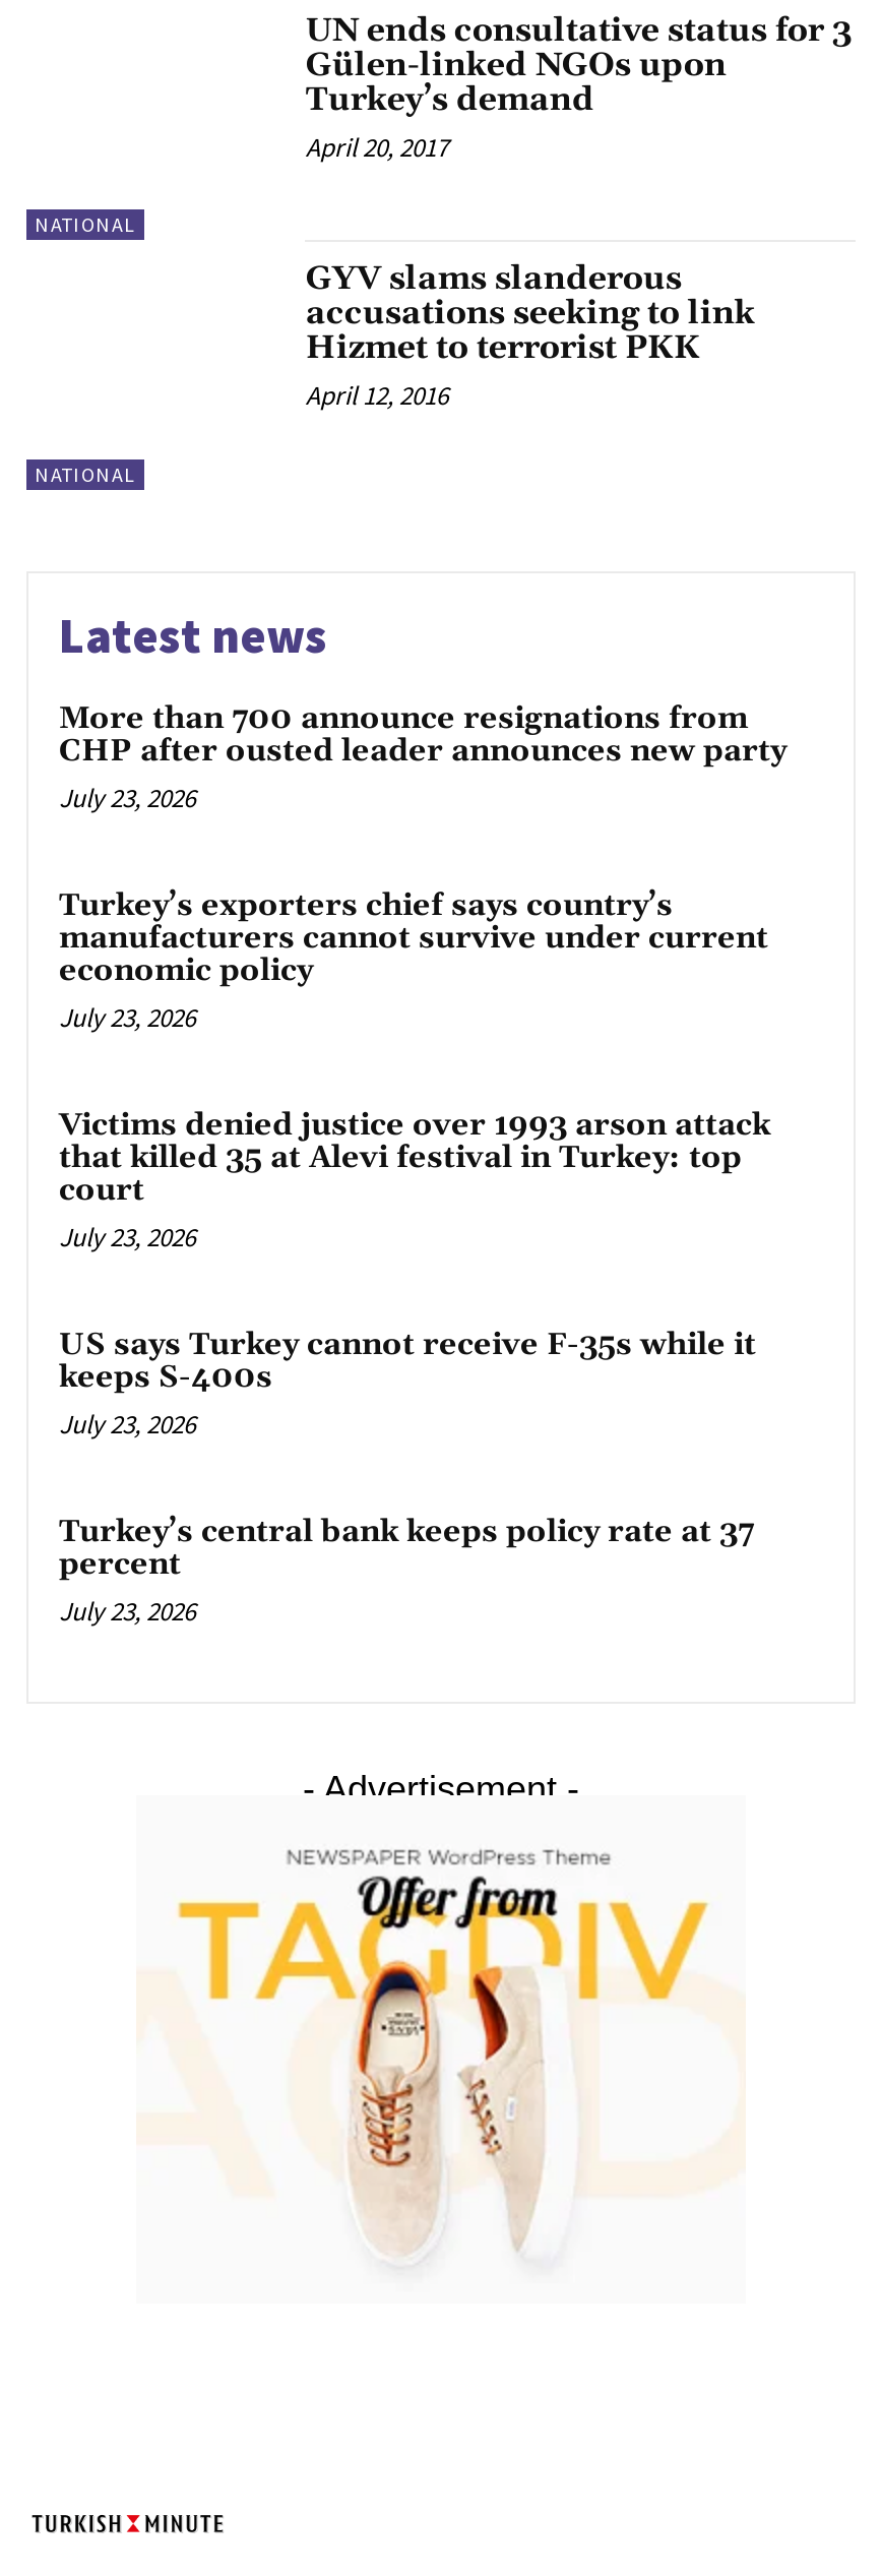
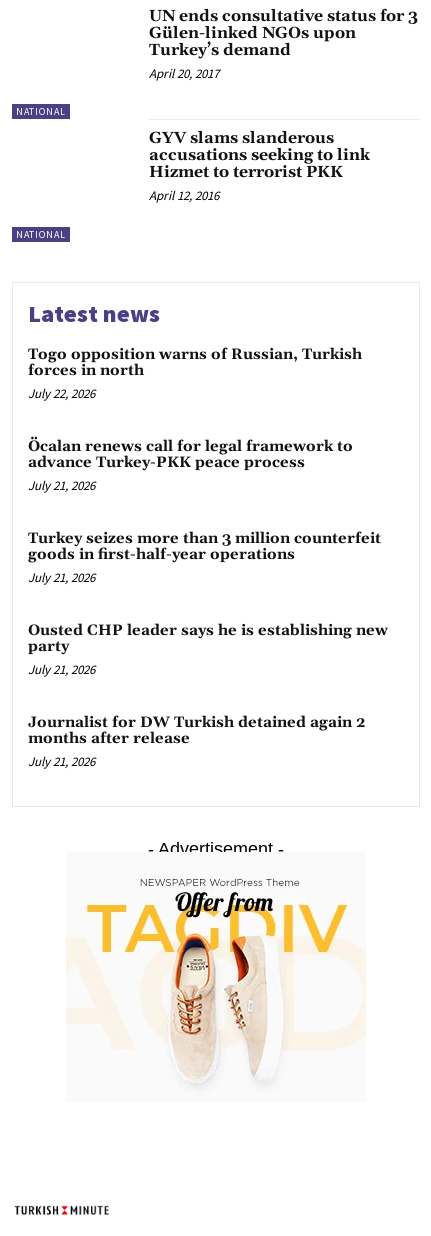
[59,699,786,814] More than 700 announce resignations from | CHP after ousted leader announces new party | July 23, 2026 -> [28,345,362,402] Togo opposition warns of Russian, Turkish | forces in north | July 22, 2026
[59,886,768,1034] Turkey’s exporters chief says country’s | manufacturers cannot survive under current | economic policy | July 23, 2026 -> [28,437,353,494] Öcalan renews call for legal framework to | advance Turkey-PKK peace process | July 21, 2026
[59,1105,770,1254] Victims denied justice over 1993 arson attack | that killed 35 at Alevi festival in Turkey: top | court | July 23, 2026 -> [28,529,381,586] Turkey seizes more than 3 million counterfeit | goods in first-half-year operations | July 21, 2026
[59,1325,756,1441] US says Turkey cannot receive F-35s while it | keeps S-400s | July 23, 2026 -> [28,621,388,678] Ousted CHP leader says he is establishing new | party | July 21, 2026
[59,1512,754,1628] Turkey’s central bank keeps policy rate at 37 | percent | July 23, 2026 -> [28,713,365,770] Journalist for DW Turkish detained again 2 | months after release | July 21, 2026

